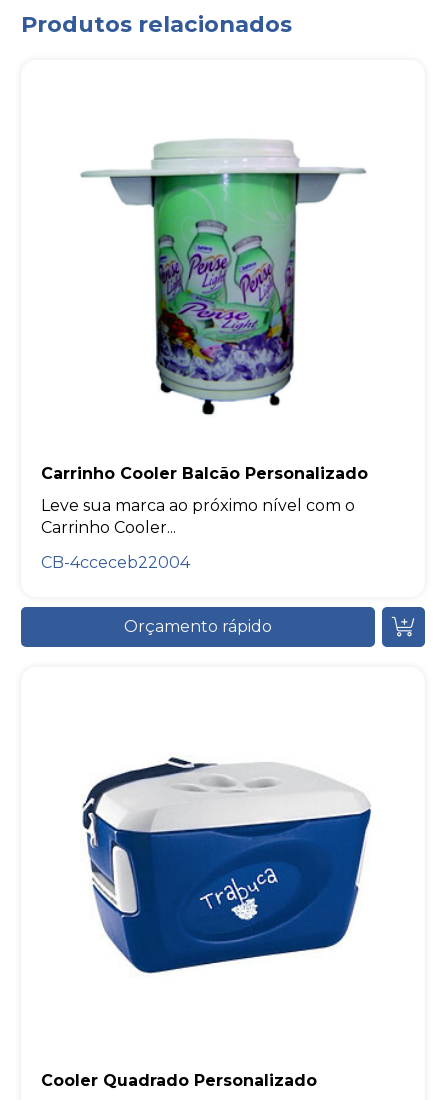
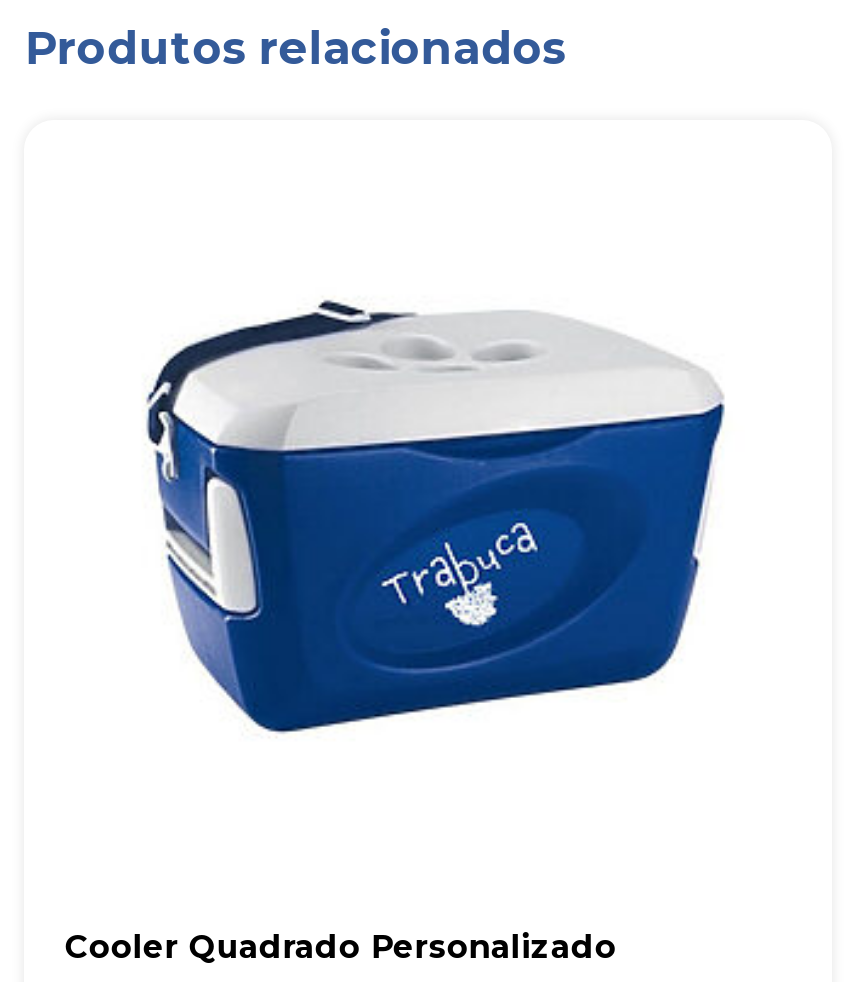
[80,139,367,416] [image] -> none
[41,464,368,636] Carrinho Cooler Balcão Personalizado | Leve sua marca ao próximo nível com o | Carrinho Cooler... | CB-4cceceb22004 | Orçamento rápido -> none

